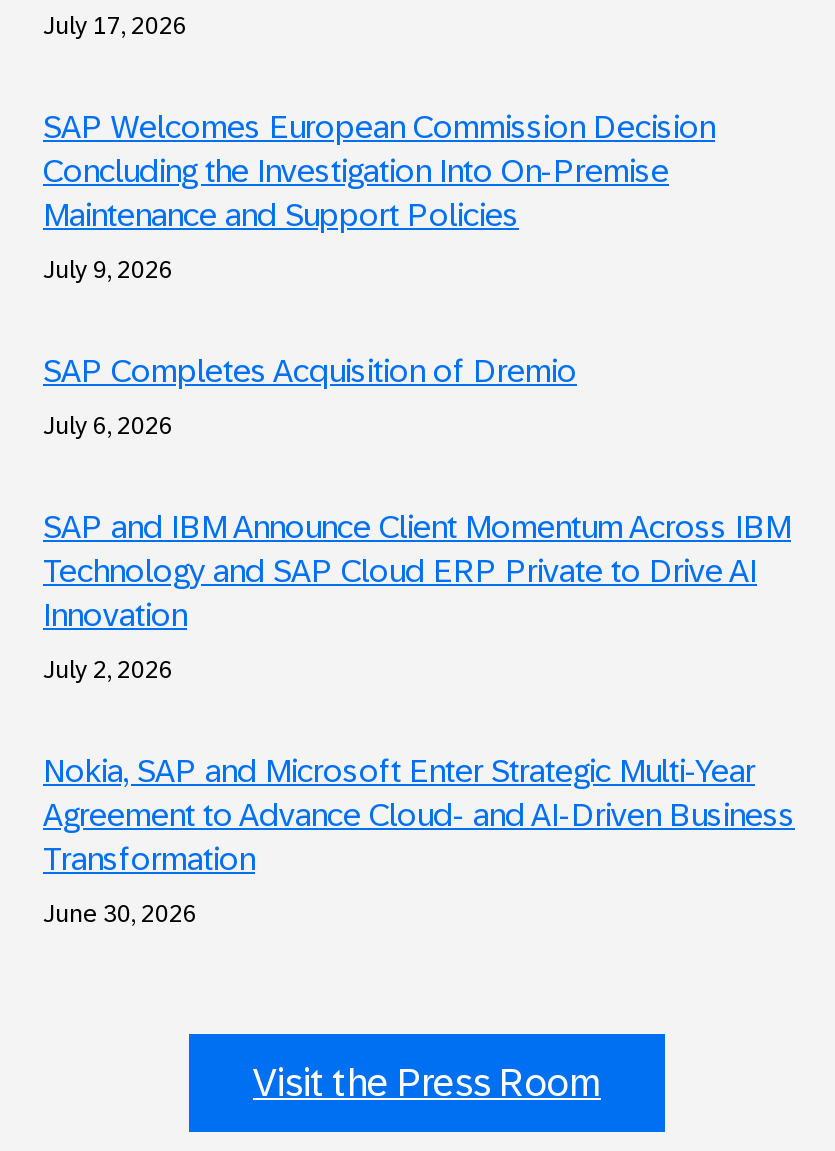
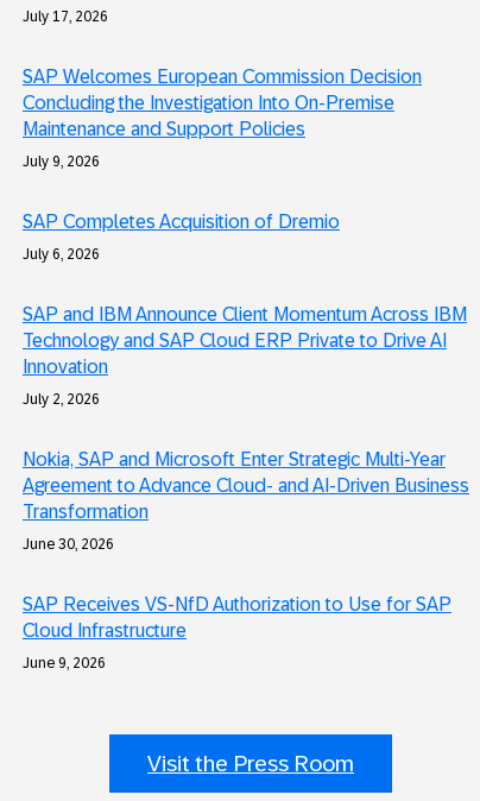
none -> [23,594,451,672] SAP Receives VS-NfD Authorization to Use for SAP | Cloud Infrastructure | June 9, 2026

